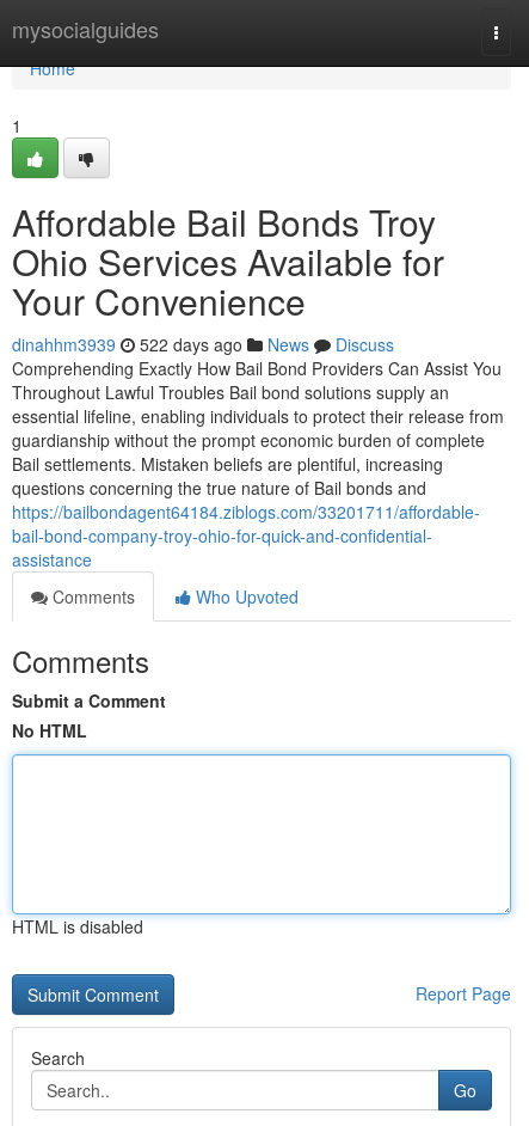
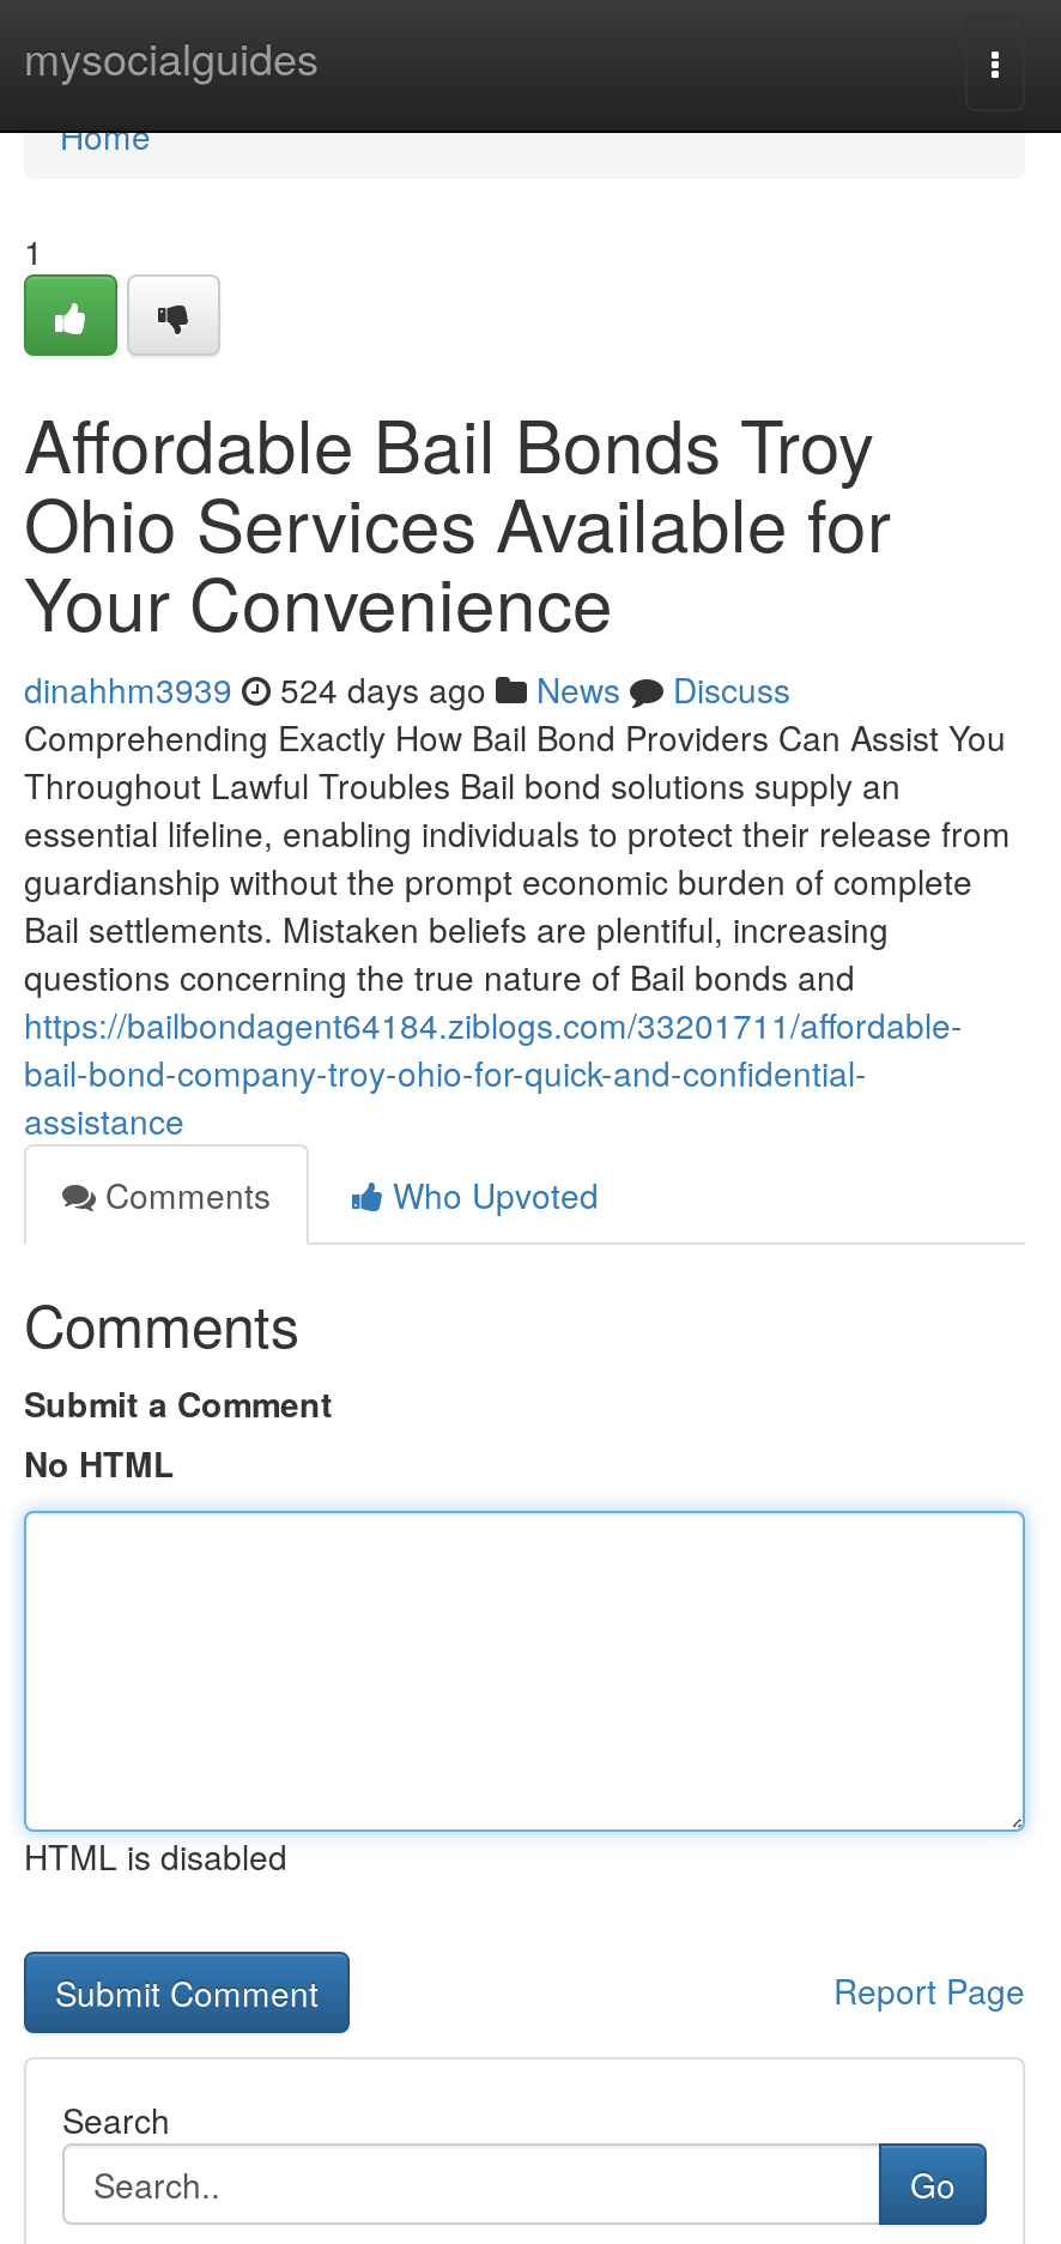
[12,332,394,356] dinahhm3939 522 days ago News Discuss -> [24,665,790,713] dinahhm3939 524 days ago News Discuss

